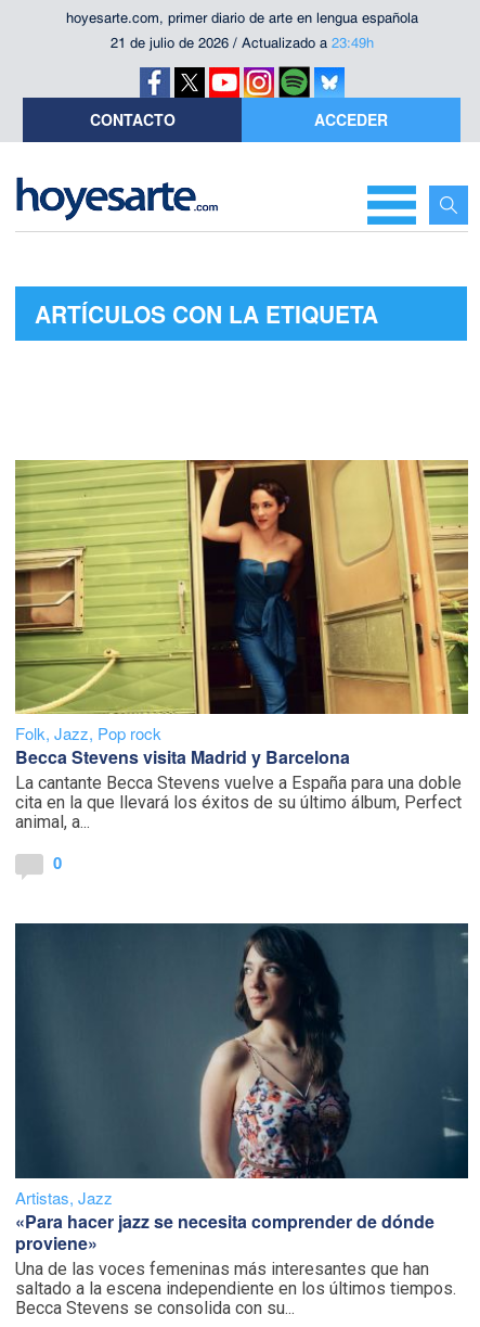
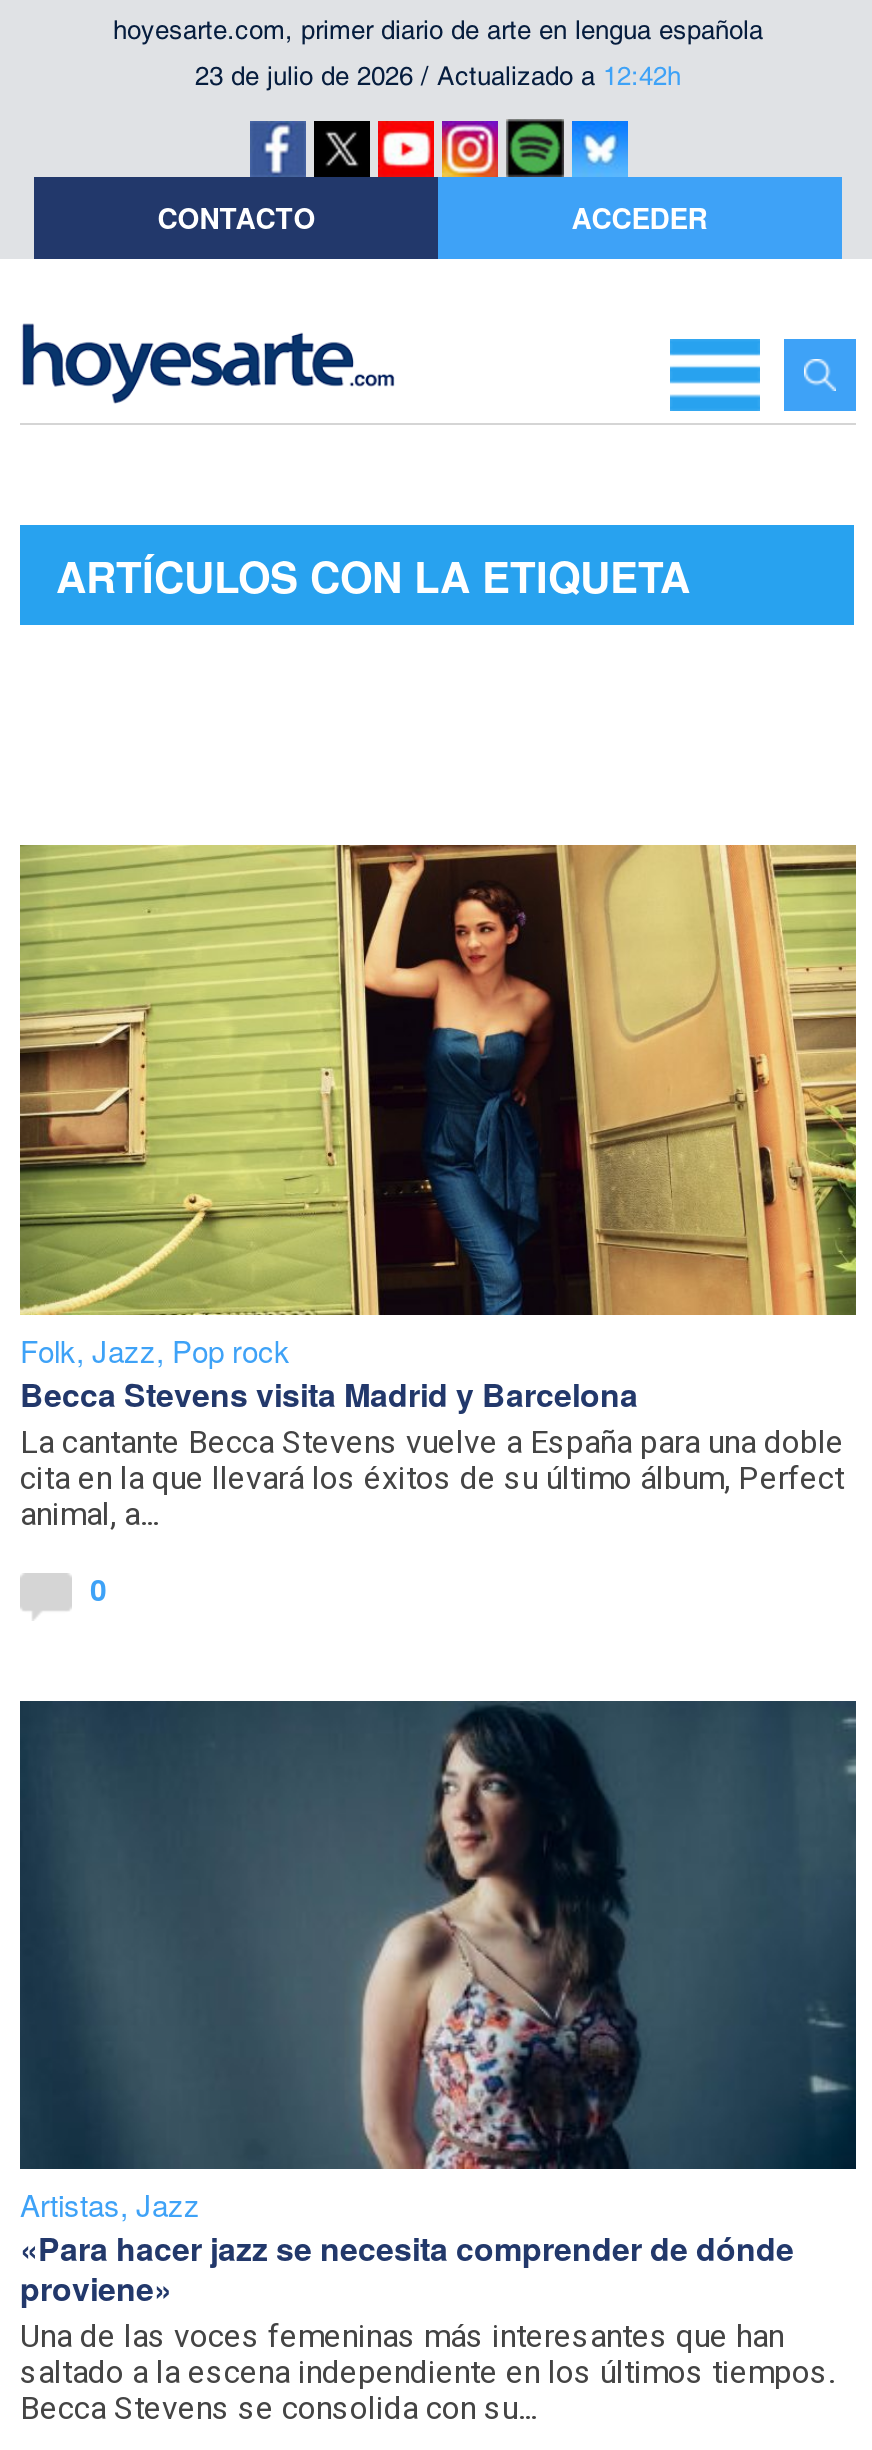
[110,35,373,51] 21 de julio de 2026 / Actualizado a 23:49h -> [195,61,681,91] 23 de julio de 2026 / Actualizado a 12:42h

